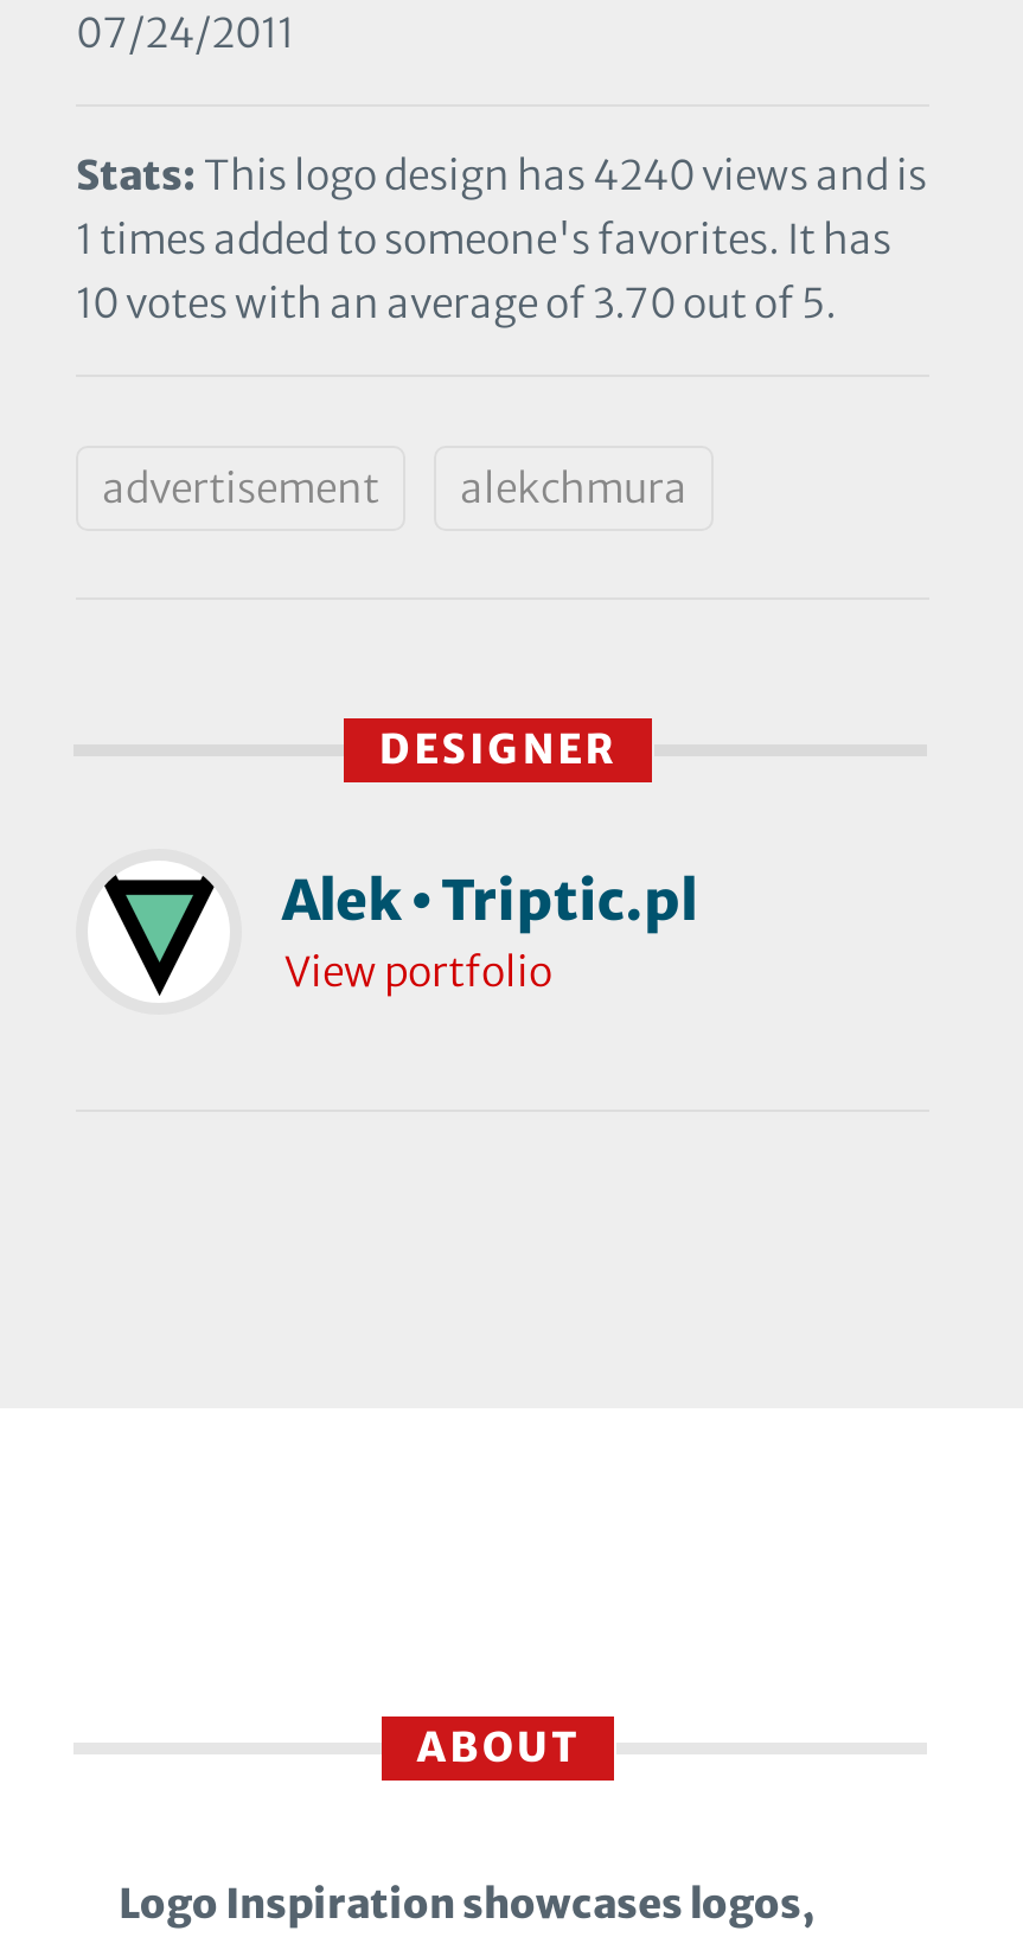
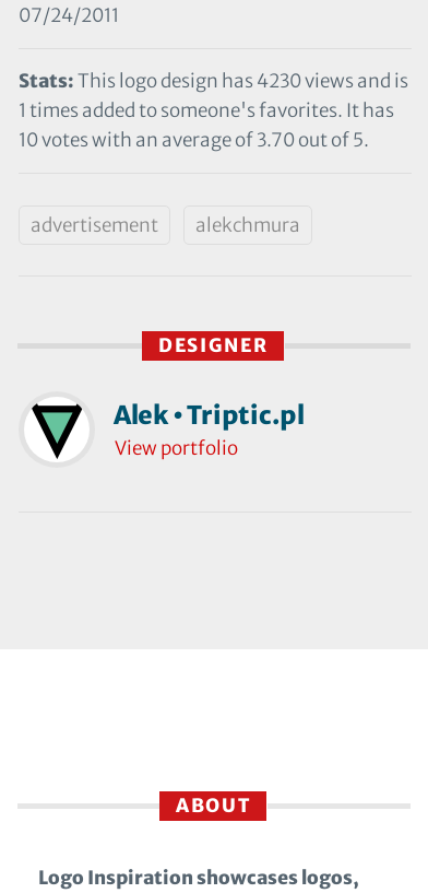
[76,149,927,201] Stats: This logo design has 4240 views and is -> [19,69,408,93] Stats: This logo design has 4230 views and is

